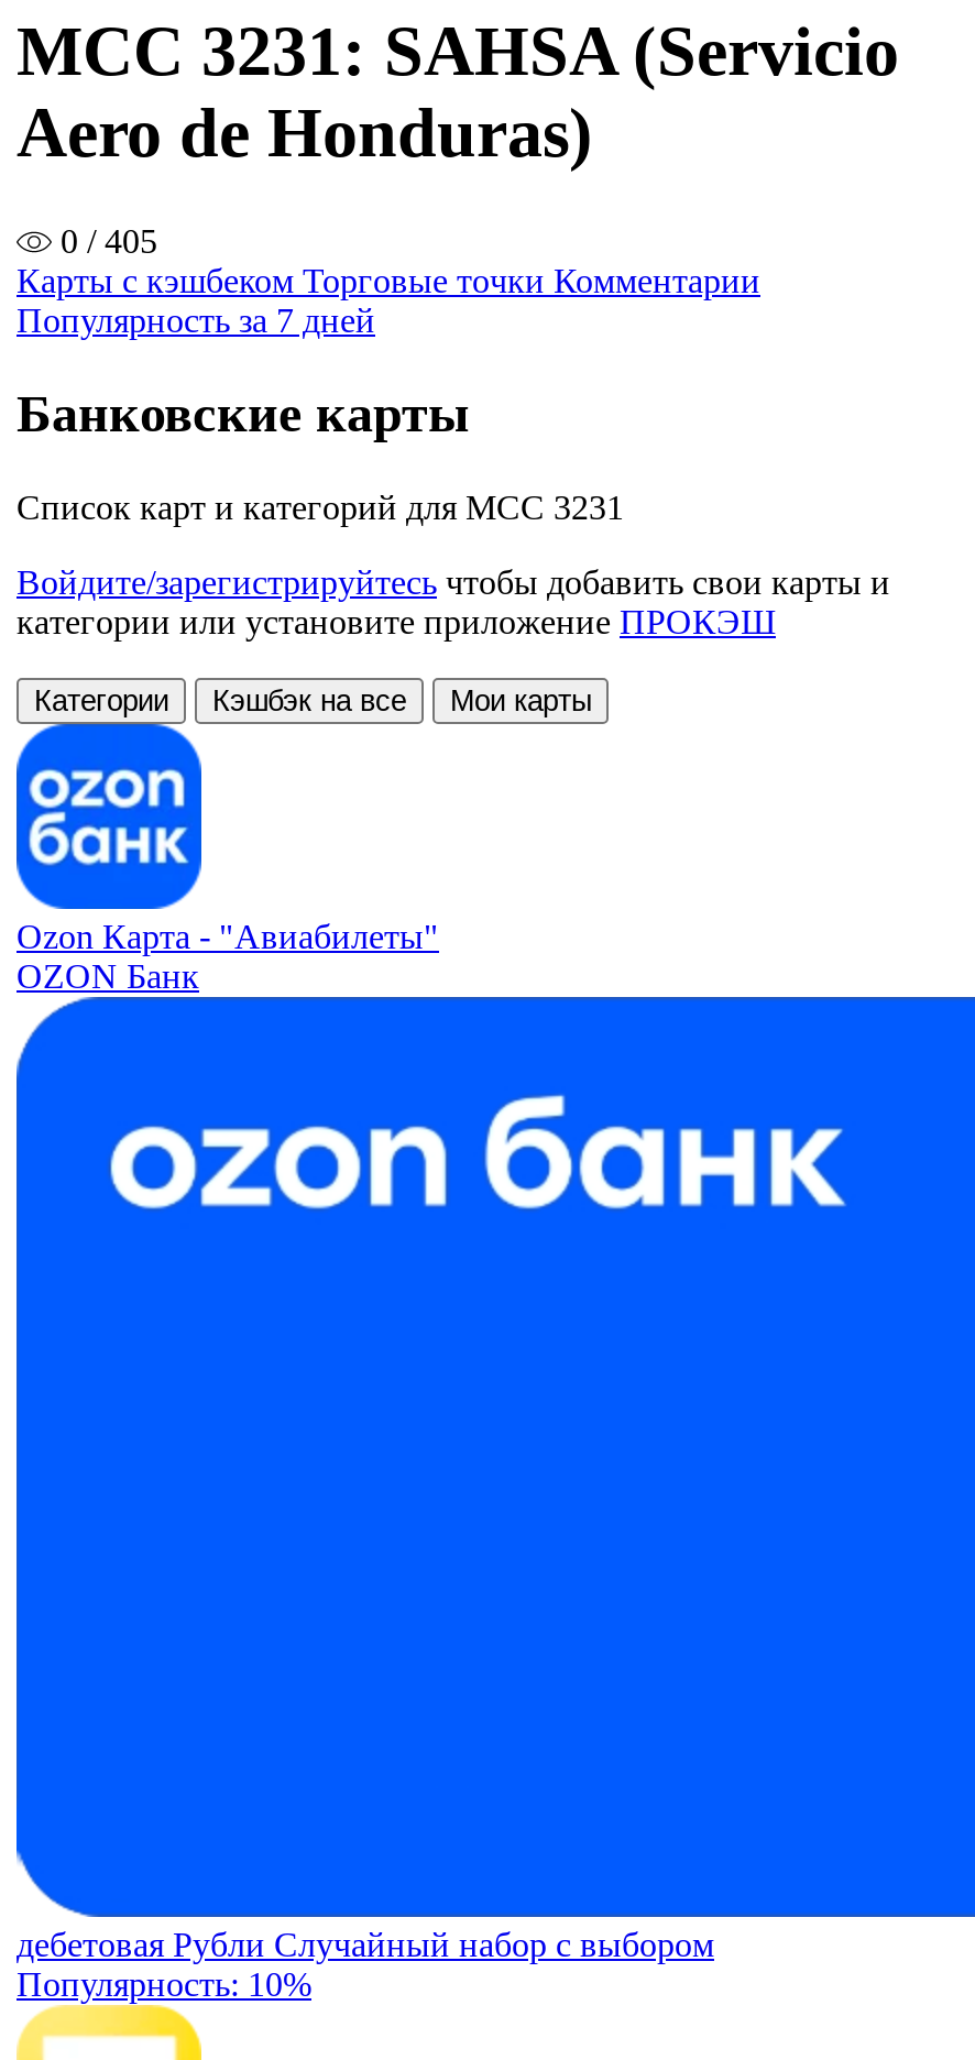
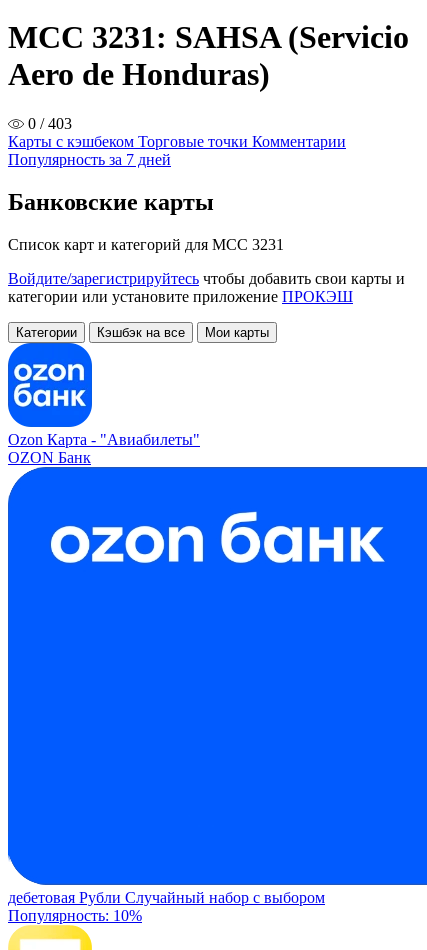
[61,222,157,259] 0 / 405 -> [28,115,72,132] 0 / 403

